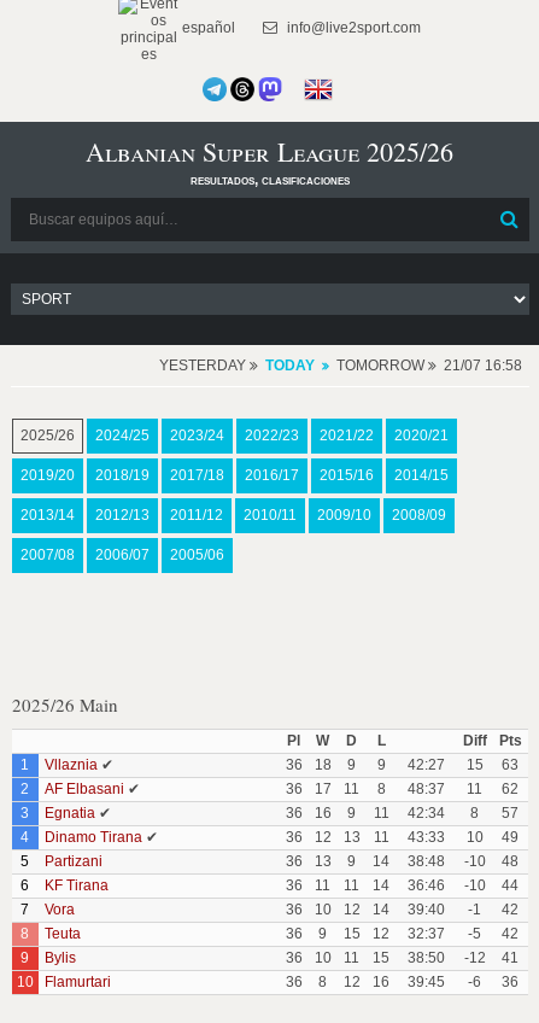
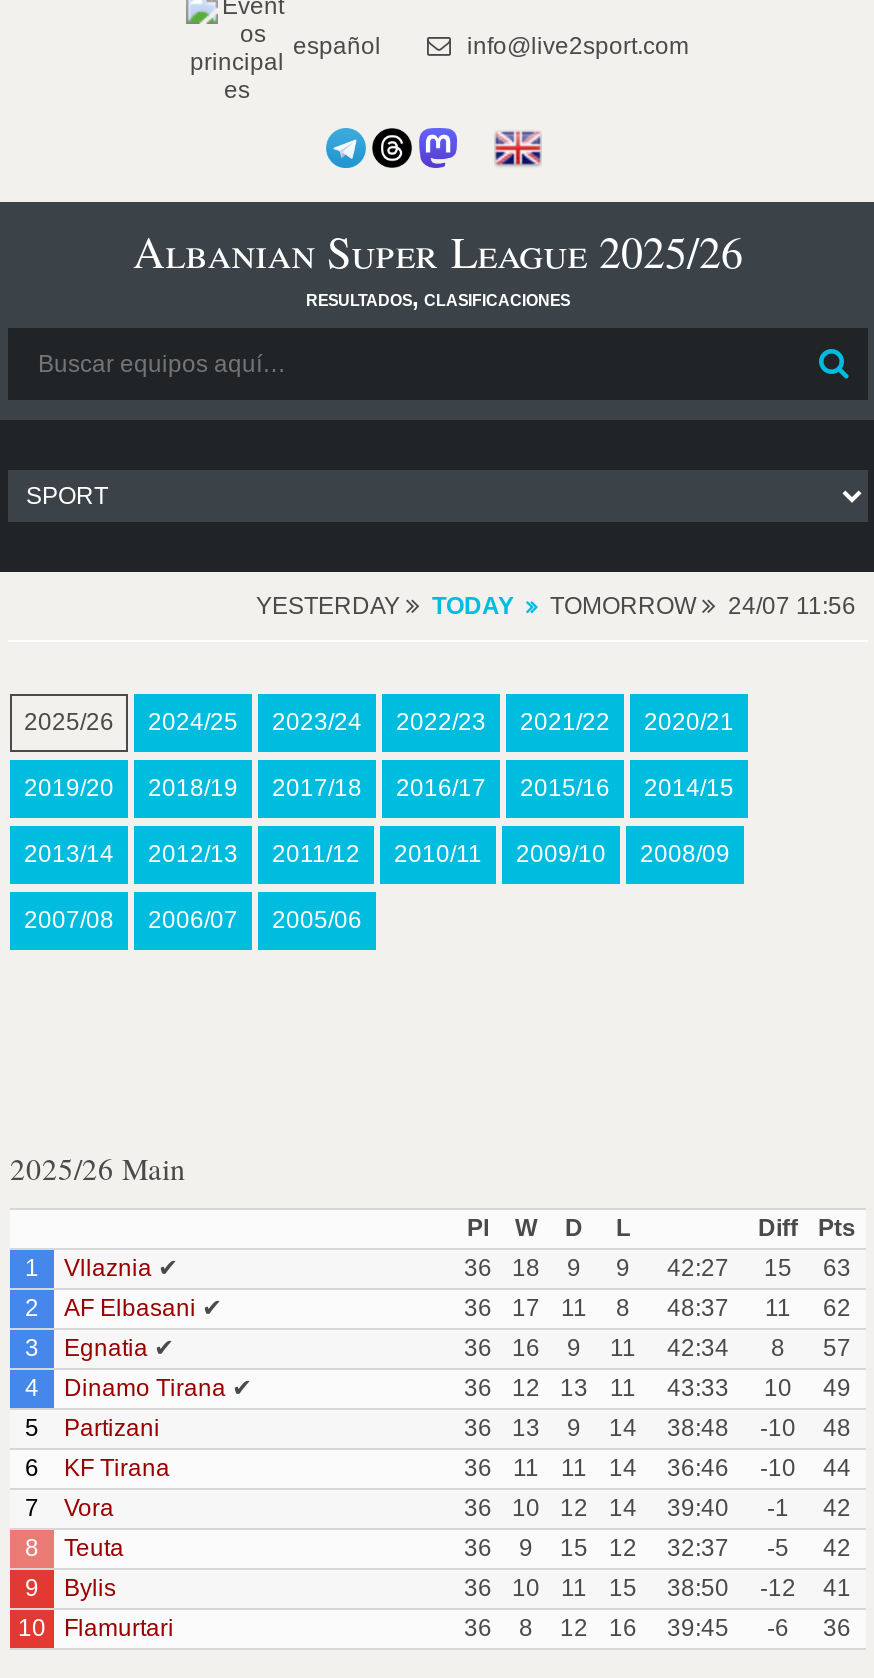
[159,357,522,374] YESTERDAY TODAY TOMORROW 21/07 16:58 -> [256,592,856,620] YESTERDAY TODAY TOMORROW 24/07 11:56

